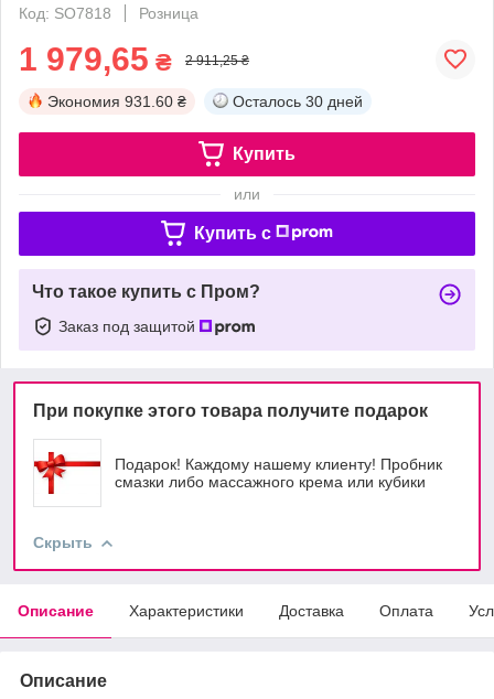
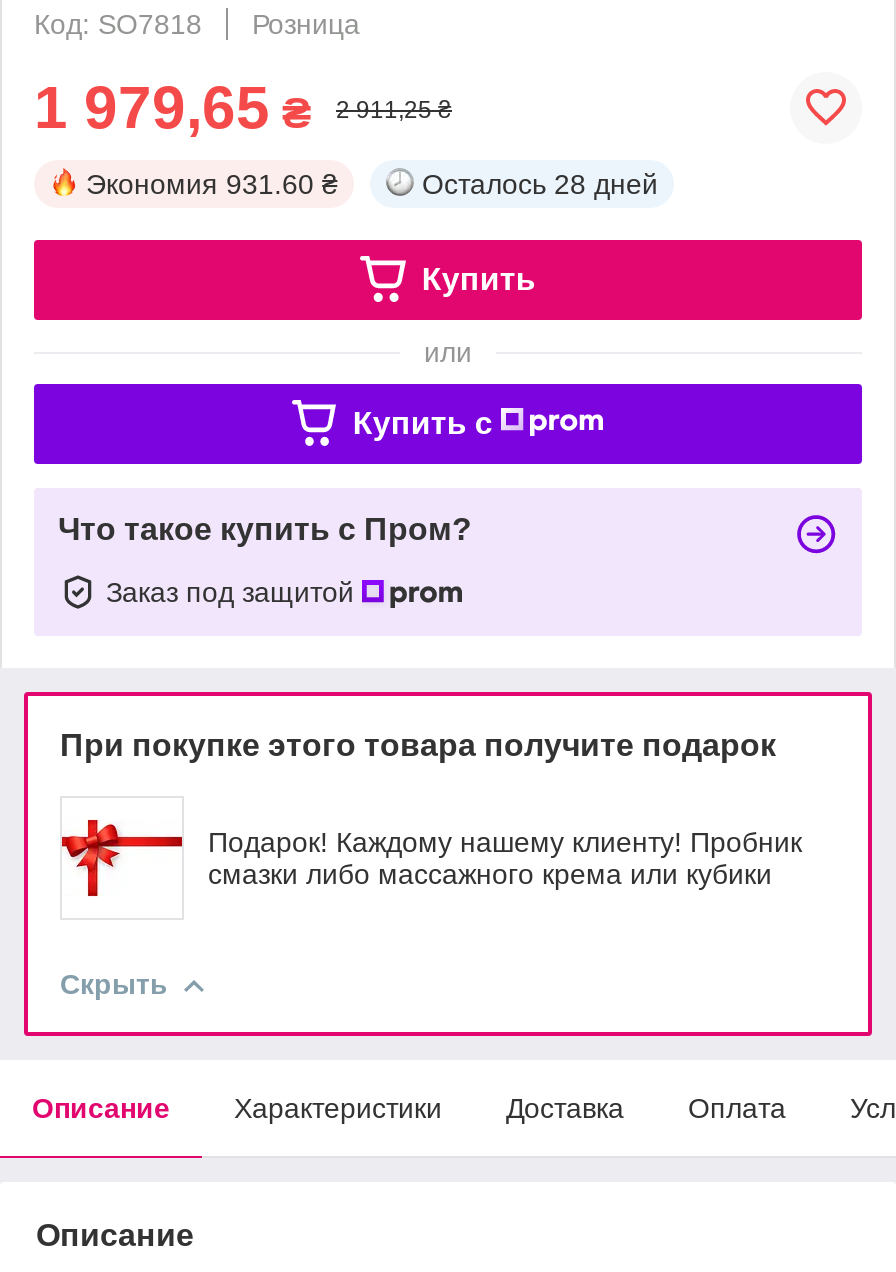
[233,92,363,110] Осталось 30 дней -> [422,168,658,200] Осталось 28 дней

